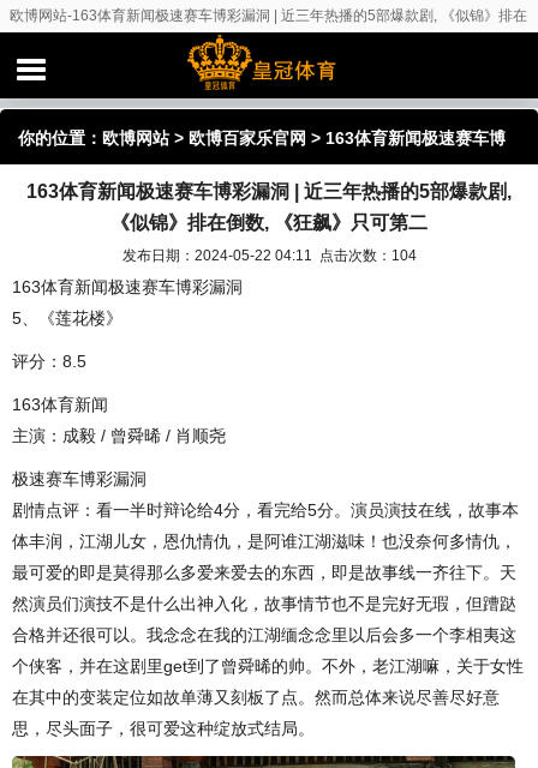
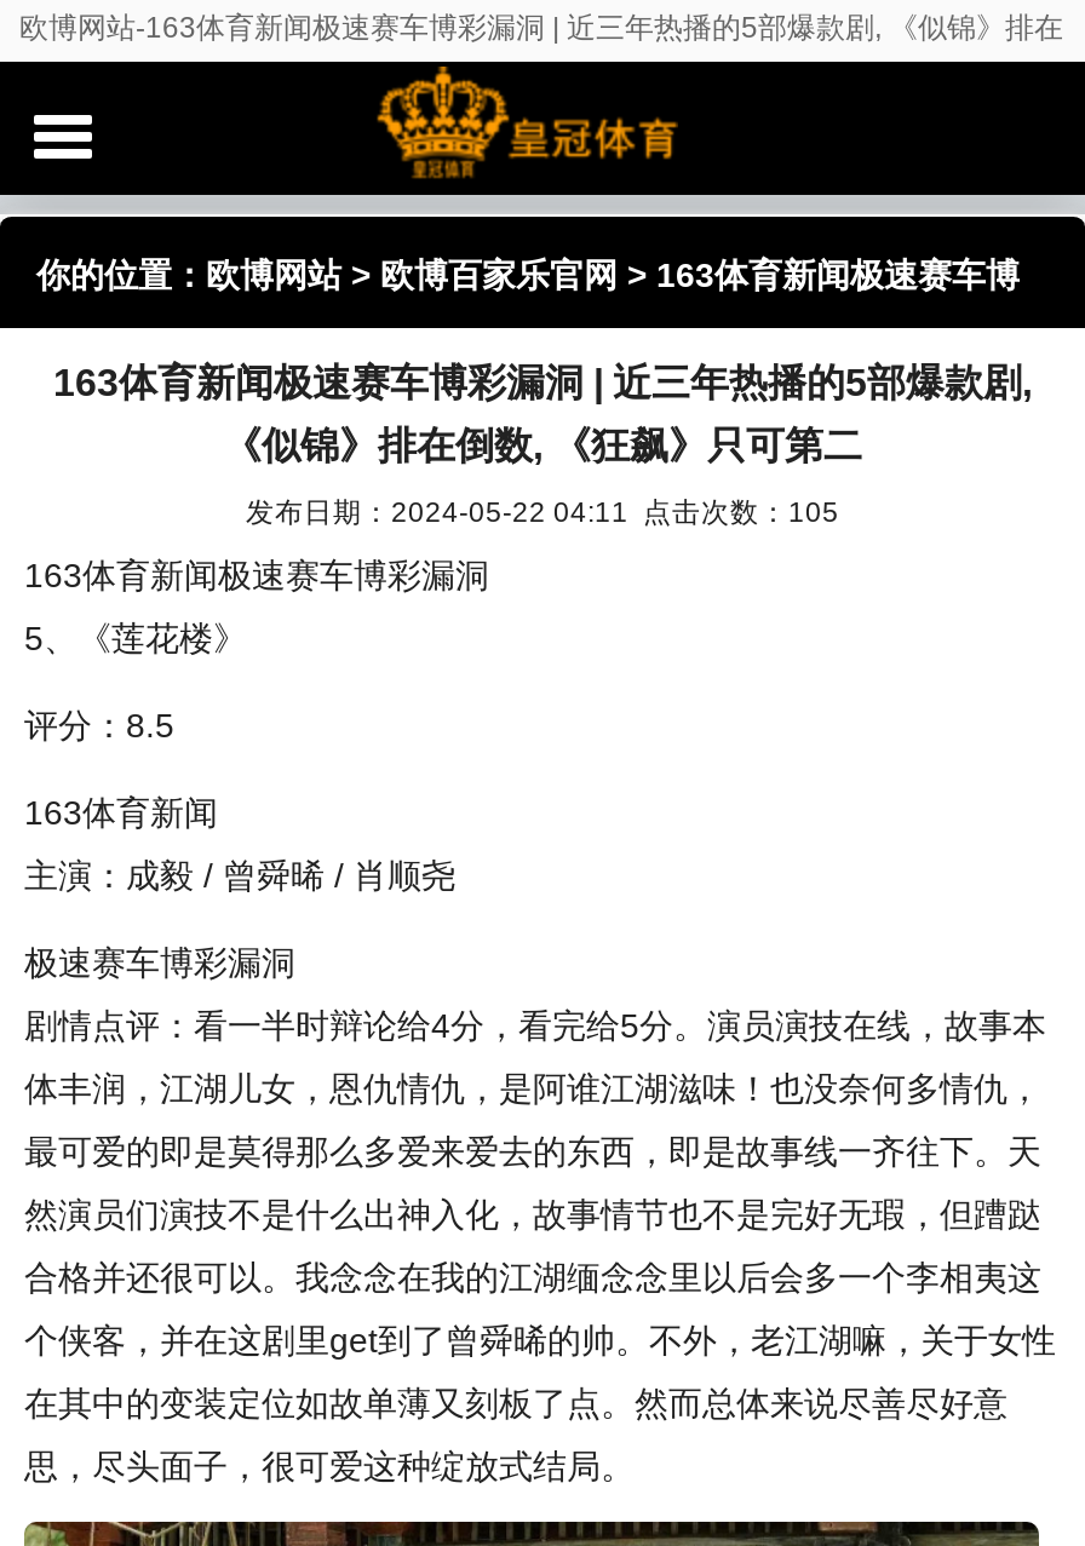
[122,247,416,263] 发布日期：2024-05-22 04:11 点击次数：104 -> [246,495,839,527] 发布日期：2024-05-22 04:11 点击次数：105

